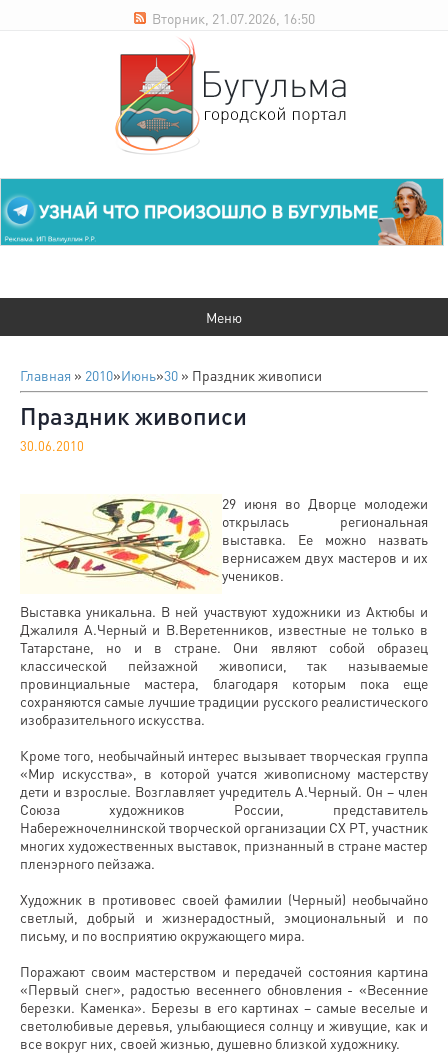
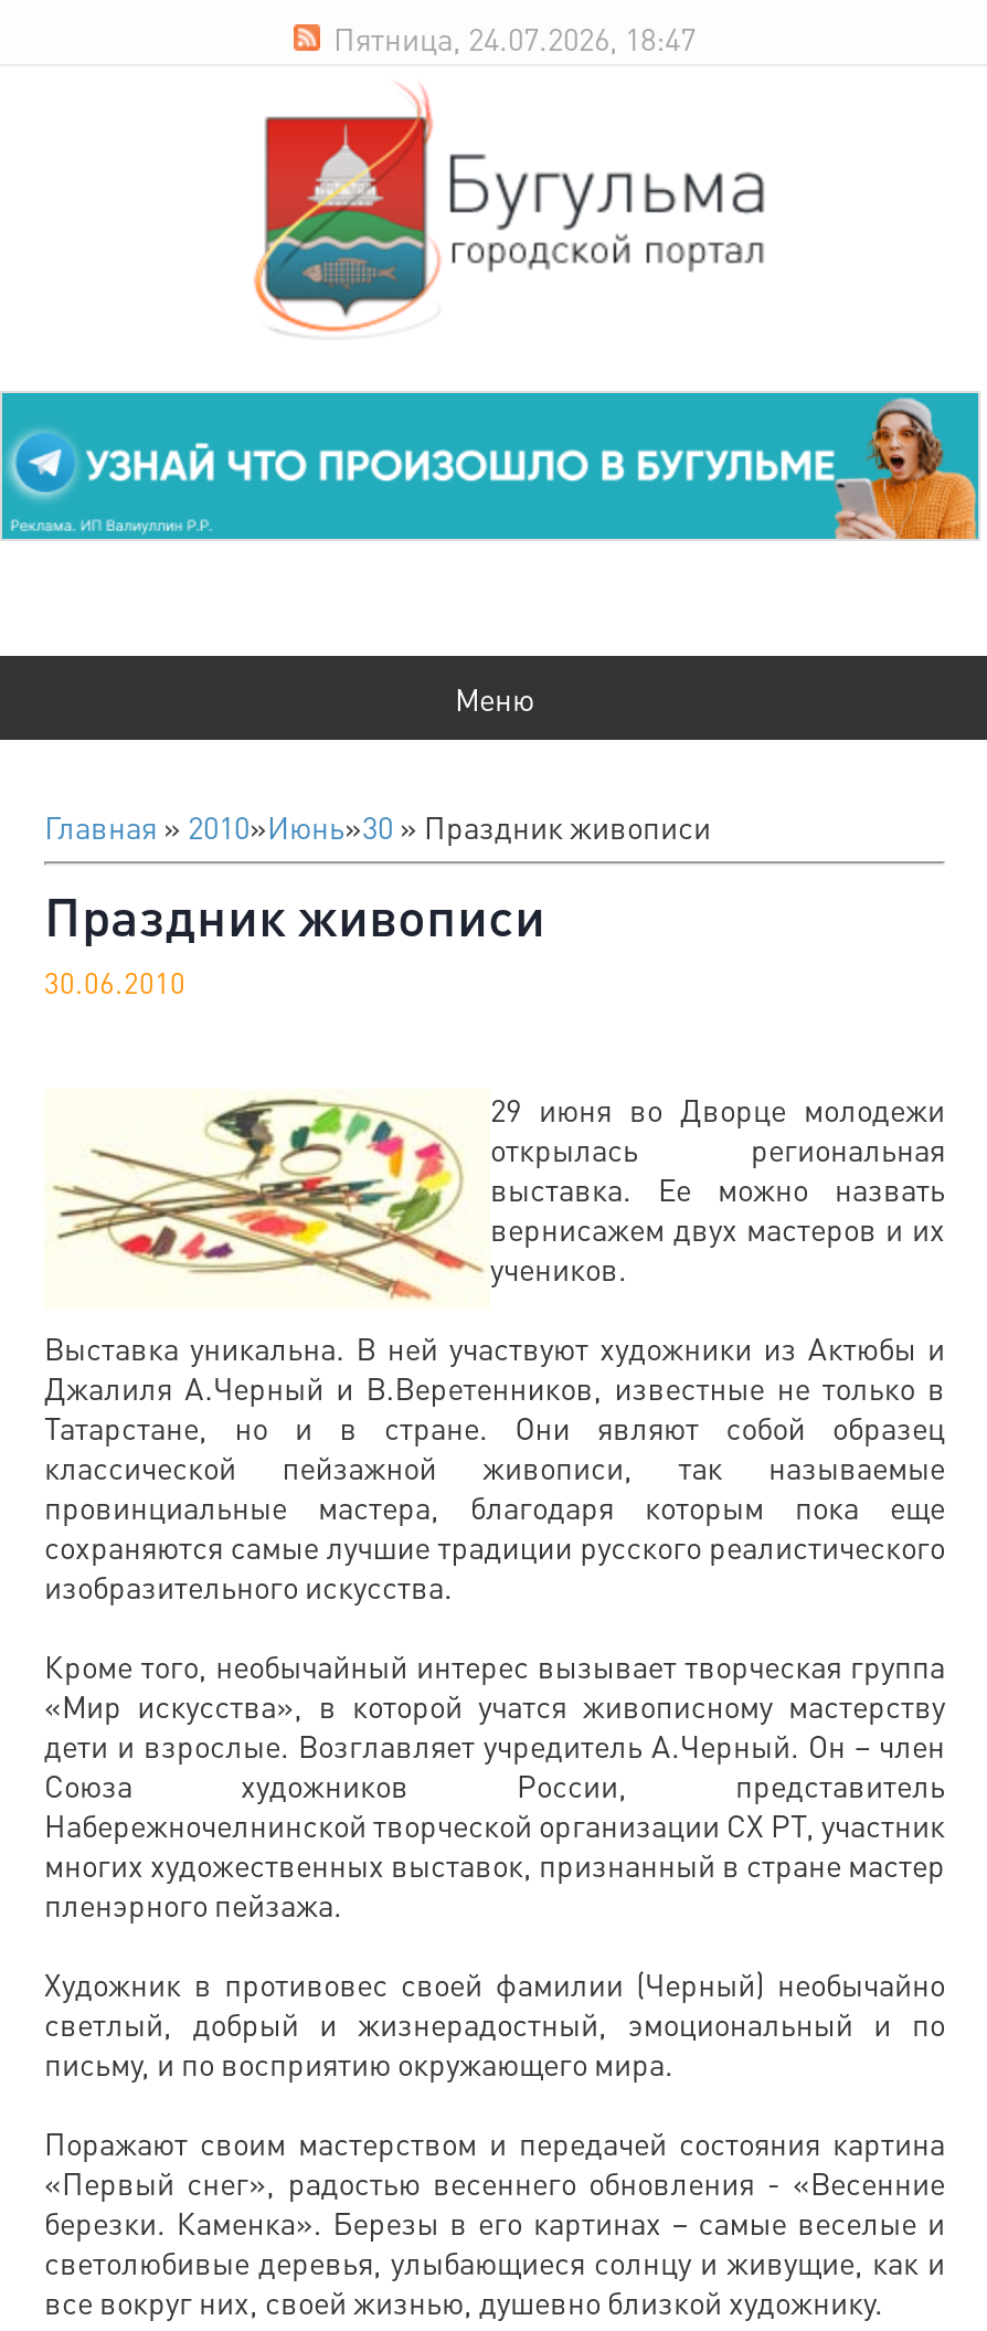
[151,9,314,27] Вторник, 21.07.2026, 16:50 -> [333,18,696,57] Пятница, 24.07.2026, 18:47

